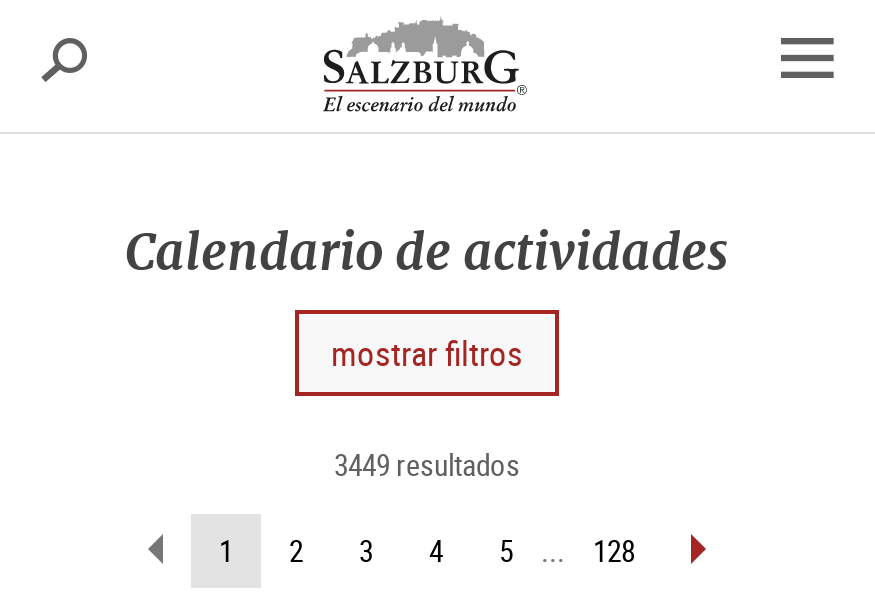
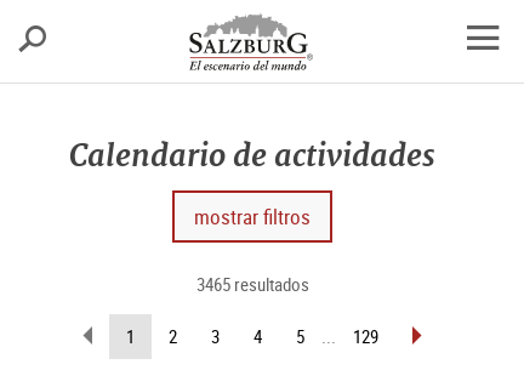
[334,444,520,484] 3449 resultados -> [196,272,309,296] 3465 resultados
[593,530,635,570] 128 -> [353,324,378,348] 129

